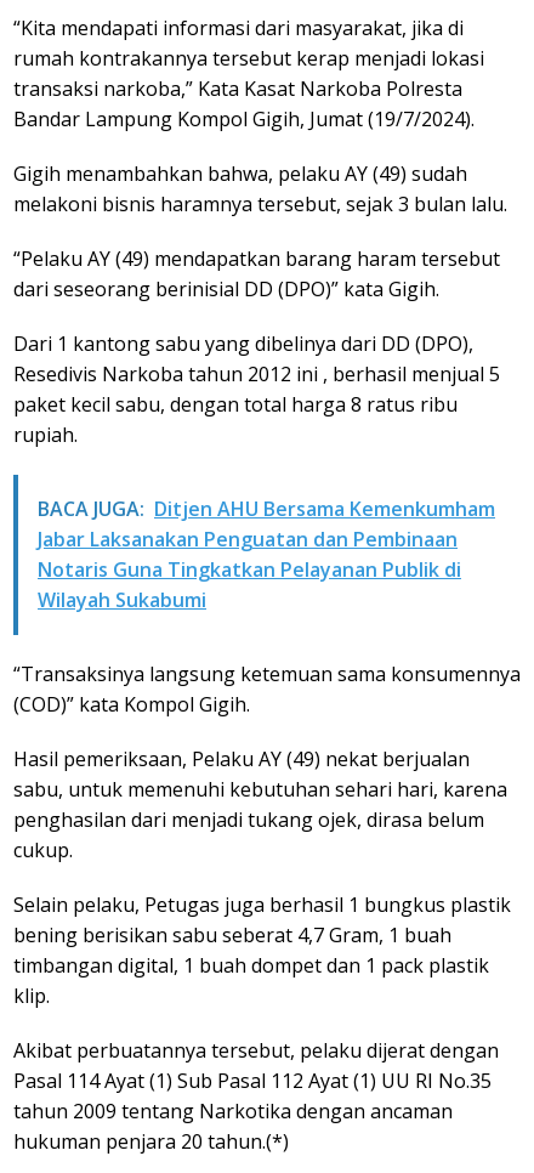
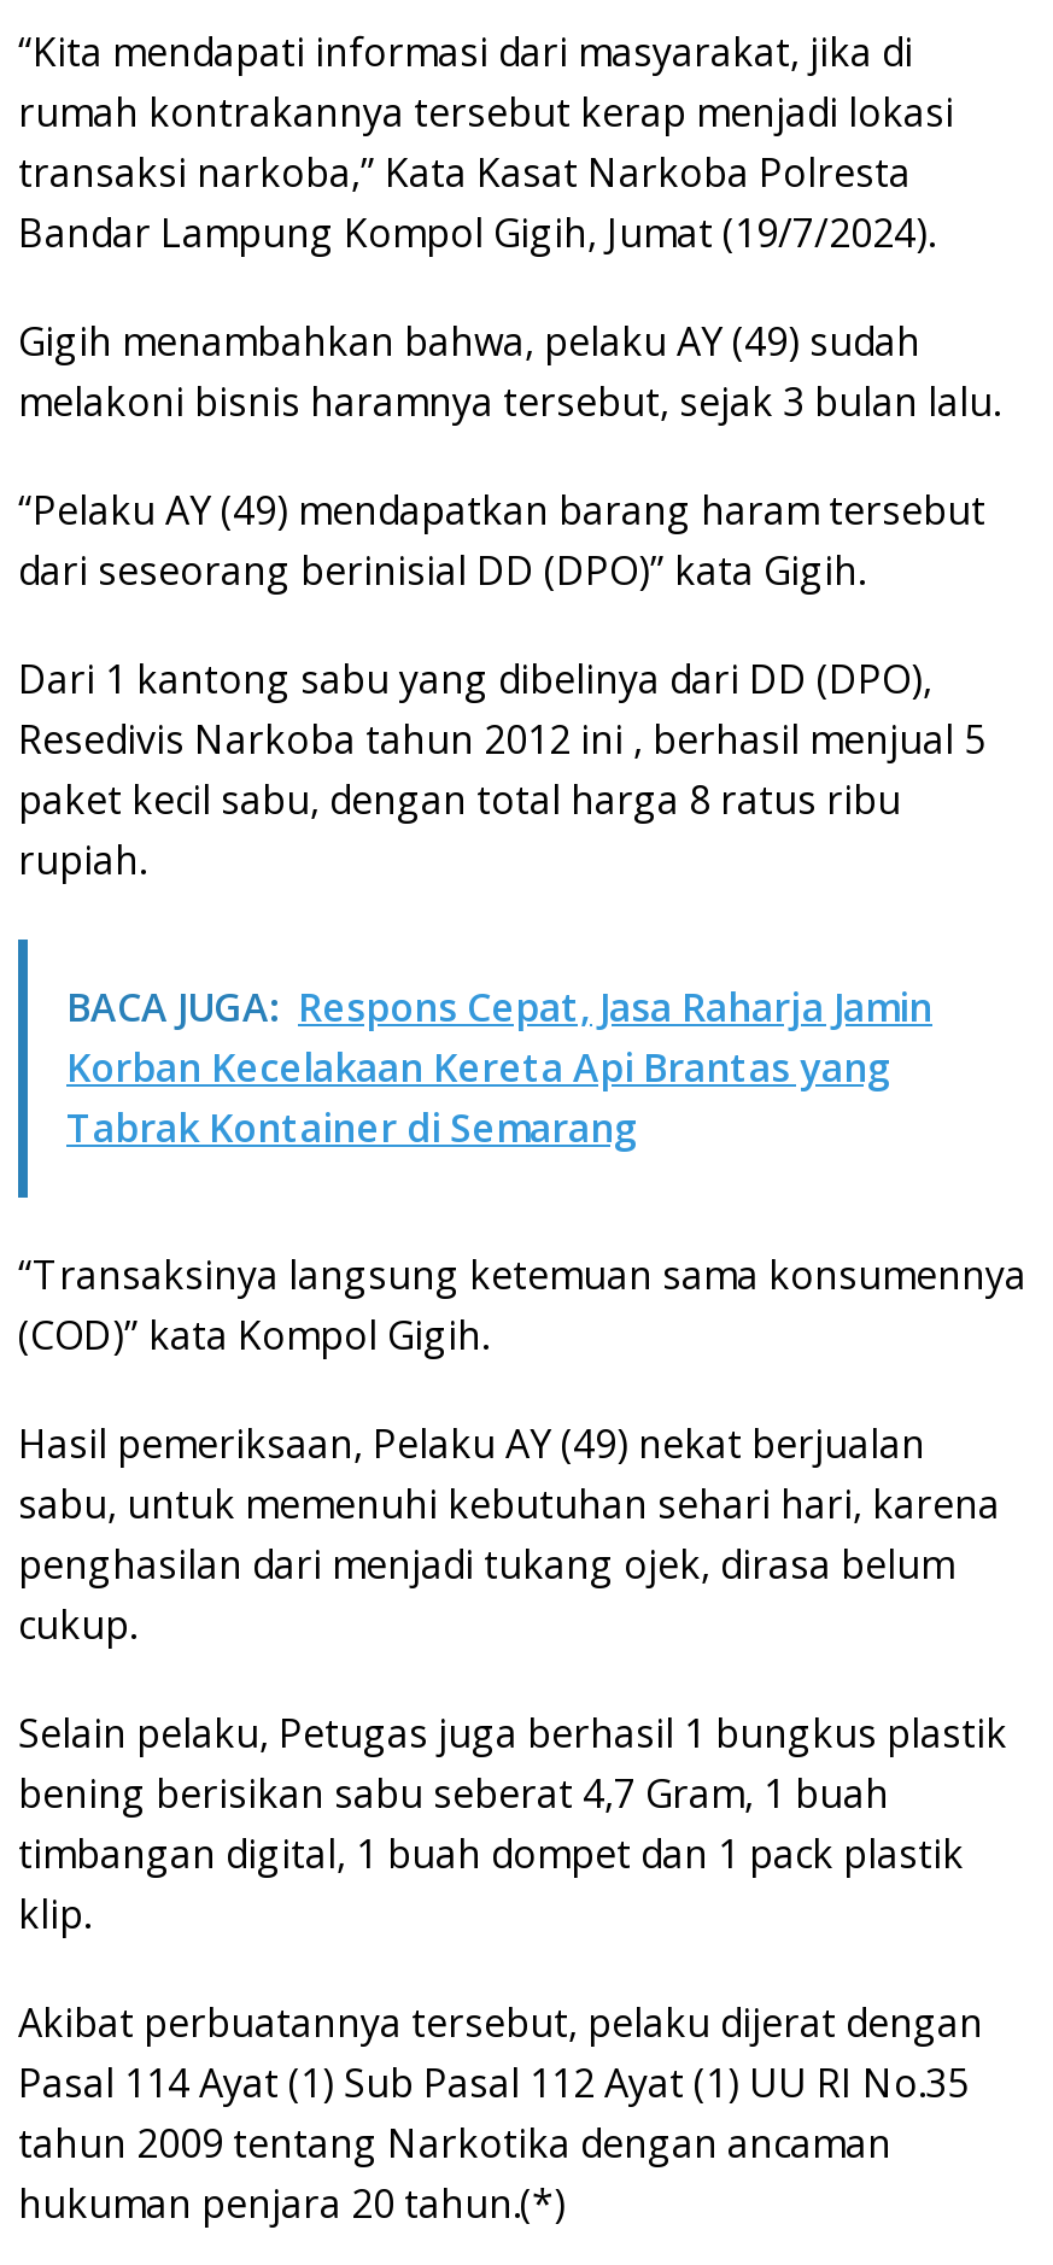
[38,495,495,613] BACA JUGA: Ditjen AHU Bersama Kemenkumham | Jabar Laksanakan Penguatan dan Pembinaan | Notaris Guna Tingkatkan Pelayanan Publik di | Wilayah Sukabumi -> [66,981,932,1155] BACA JUGA: Respons Cepat, Jasa Raharja Jamin | Korban Kecelakaan Kereta Api Brantas yang | Tabrak Kontainer di Semarang

